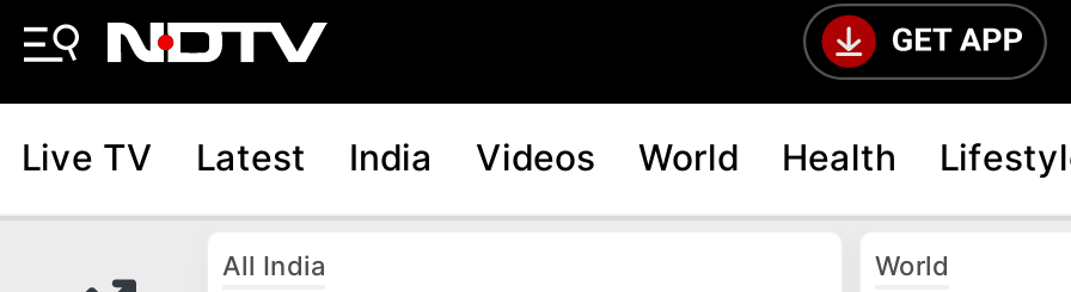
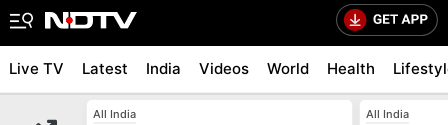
[875,249,949,282] World -> [366,107,409,121] All India

